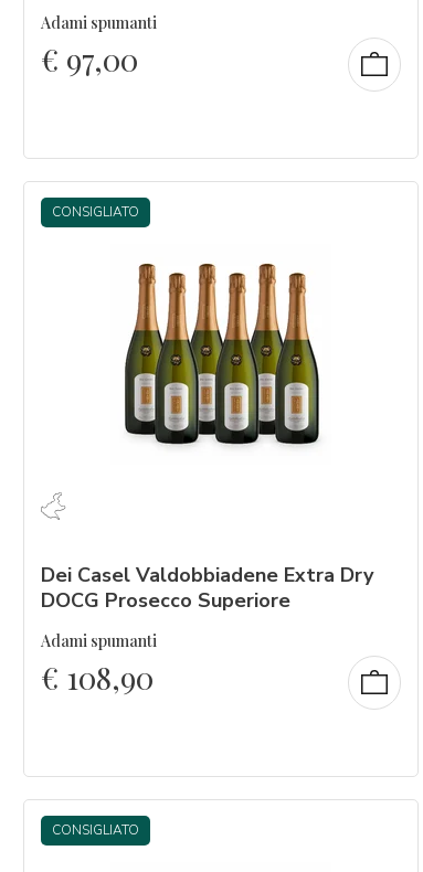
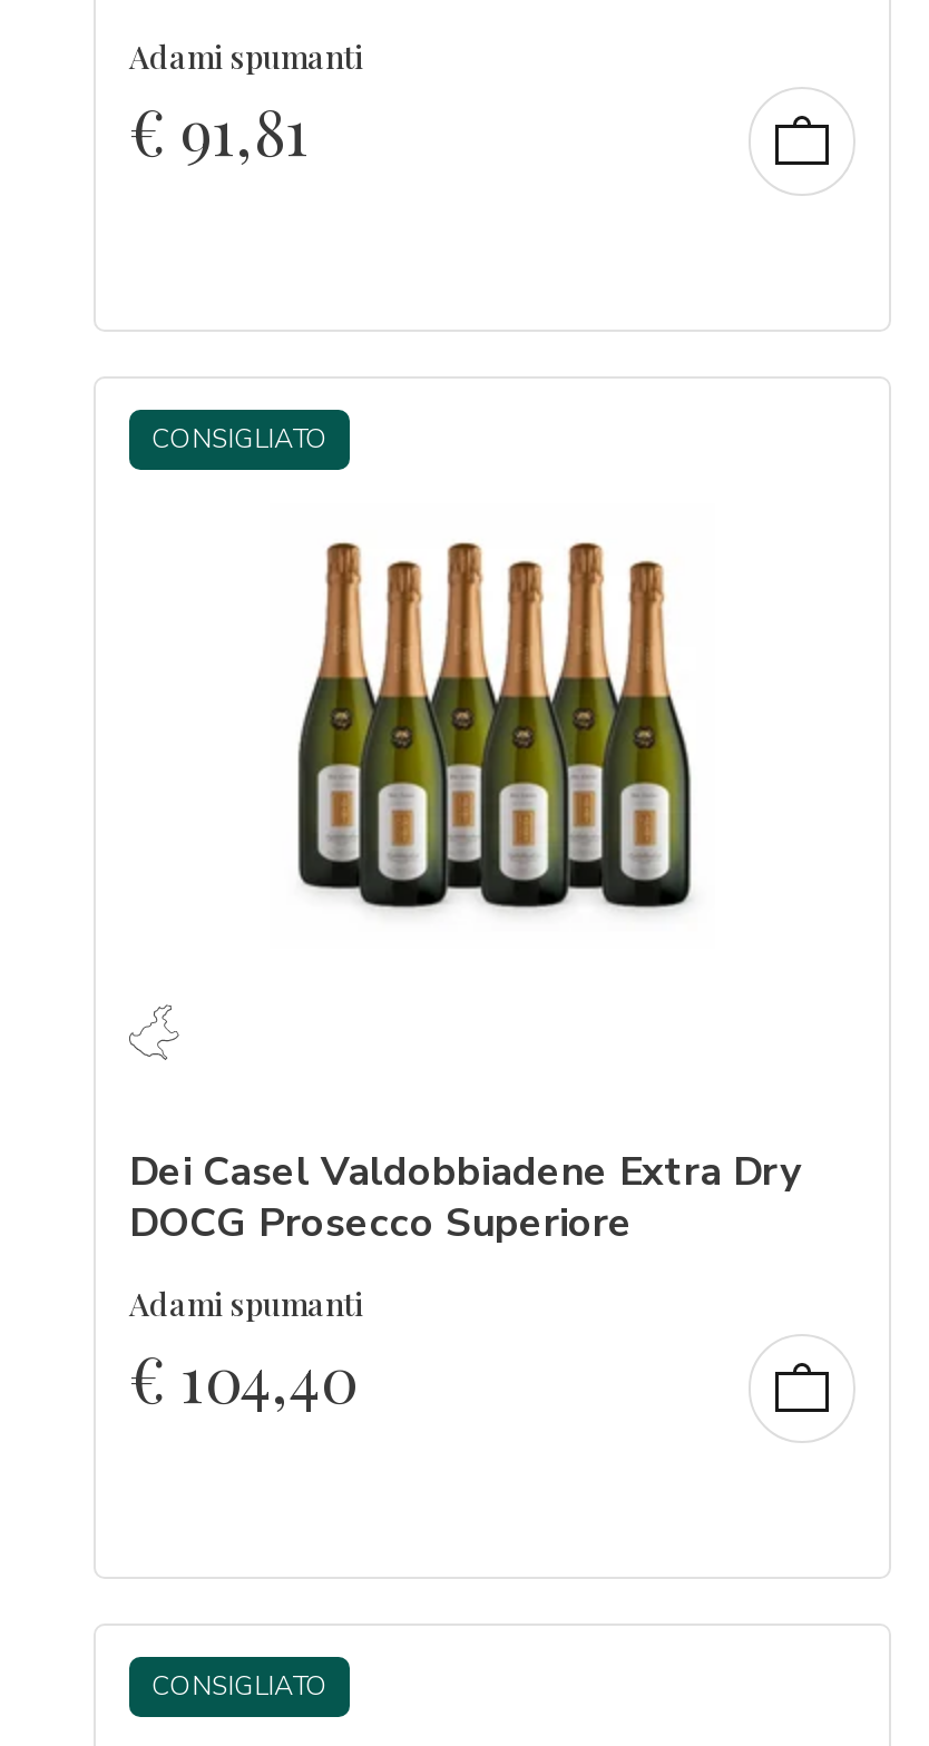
[41,39,138,80] €97,00 -> [129,89,310,172] €91,81
[41,657,154,698] €108,90 -> [129,1336,356,1419] €104,40

